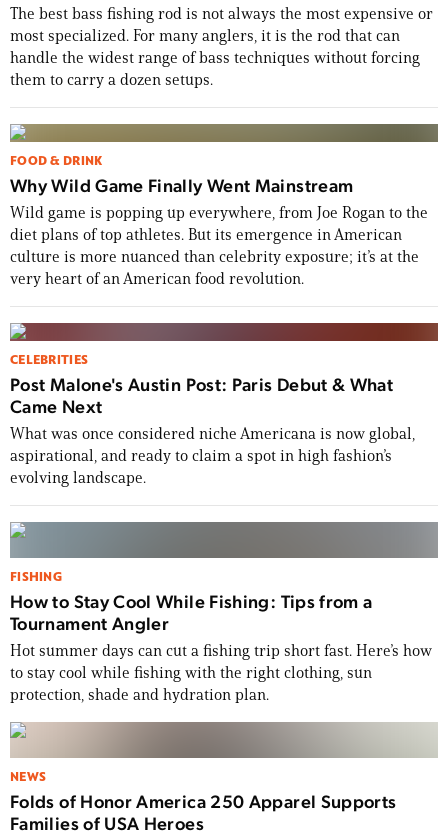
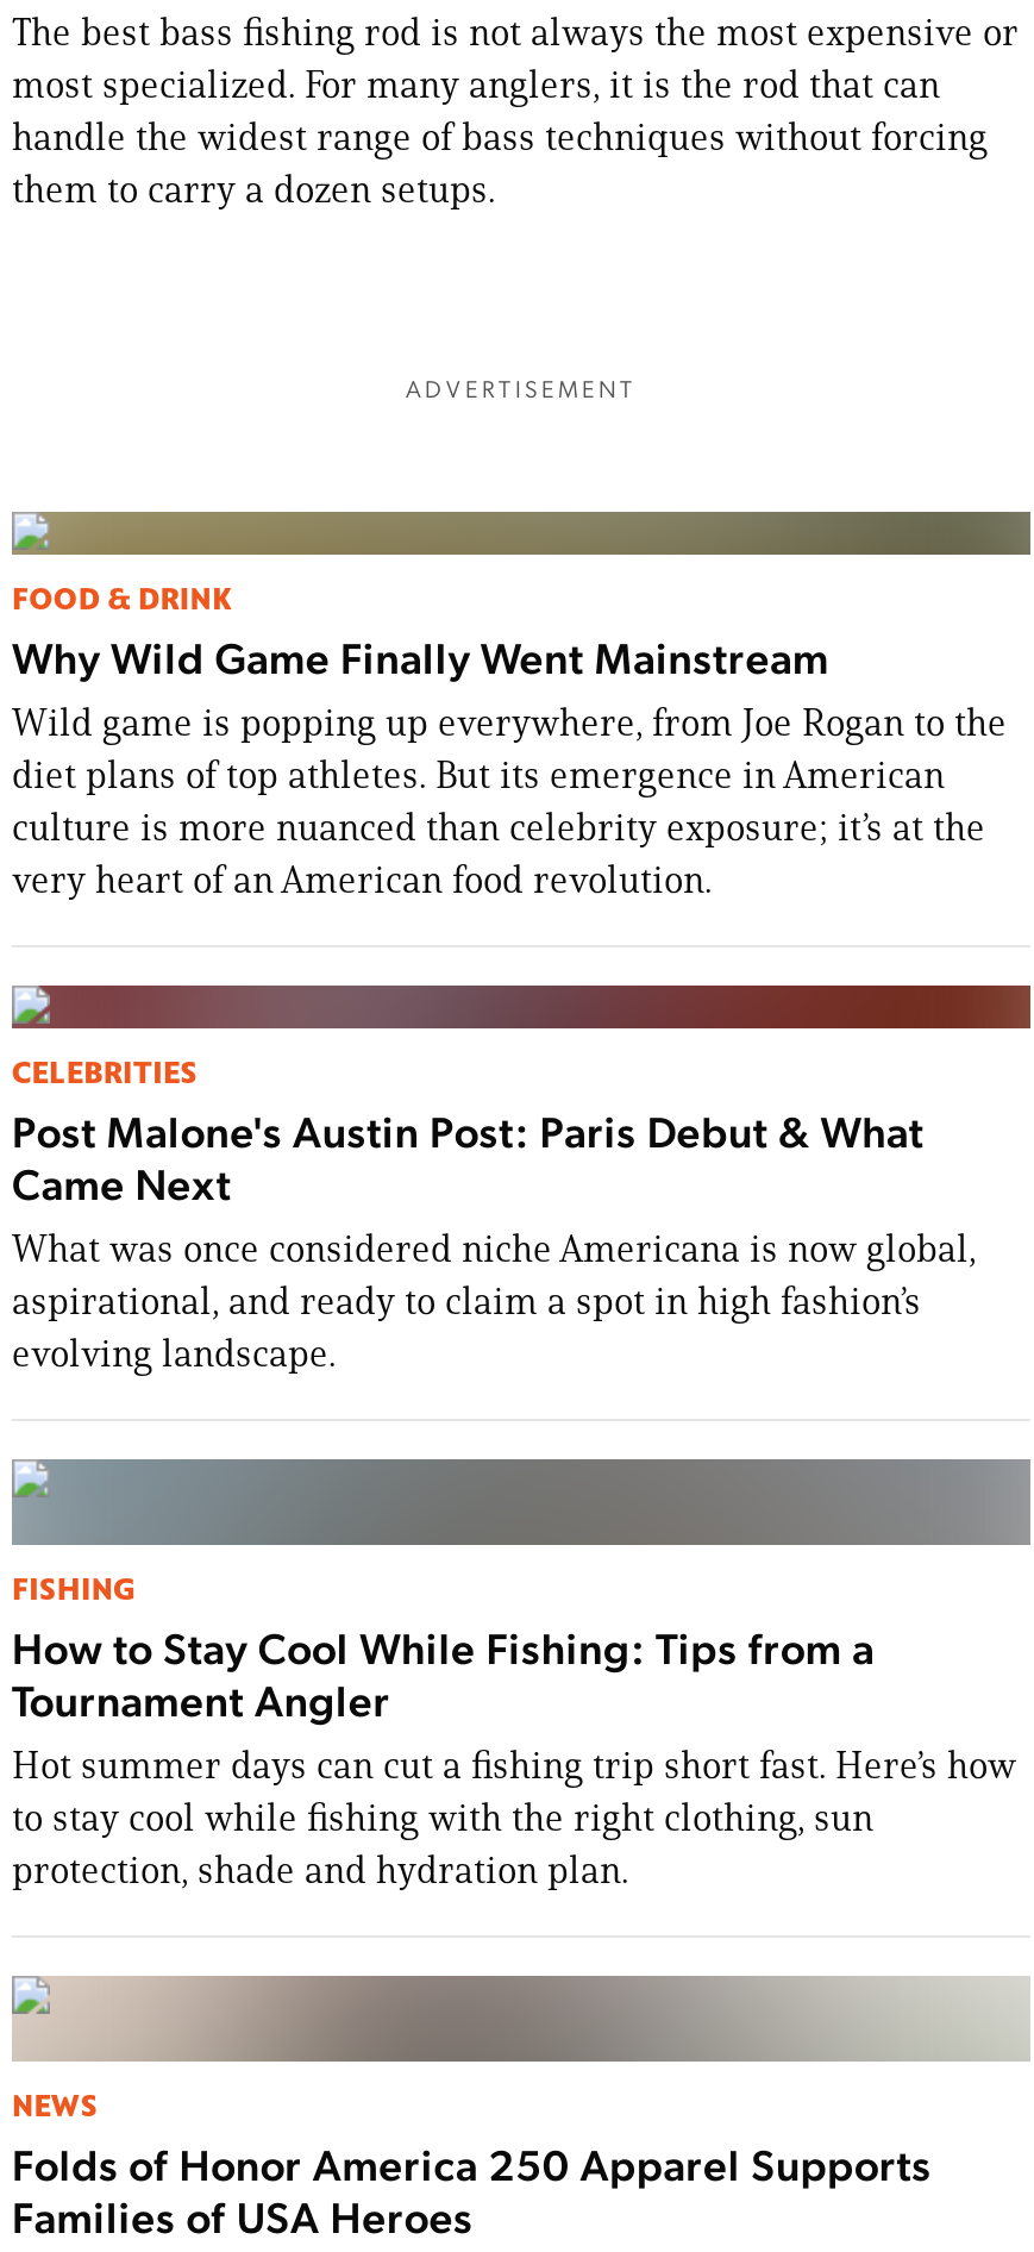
none -> [406,372,637,403] ADVERTISEMENT

